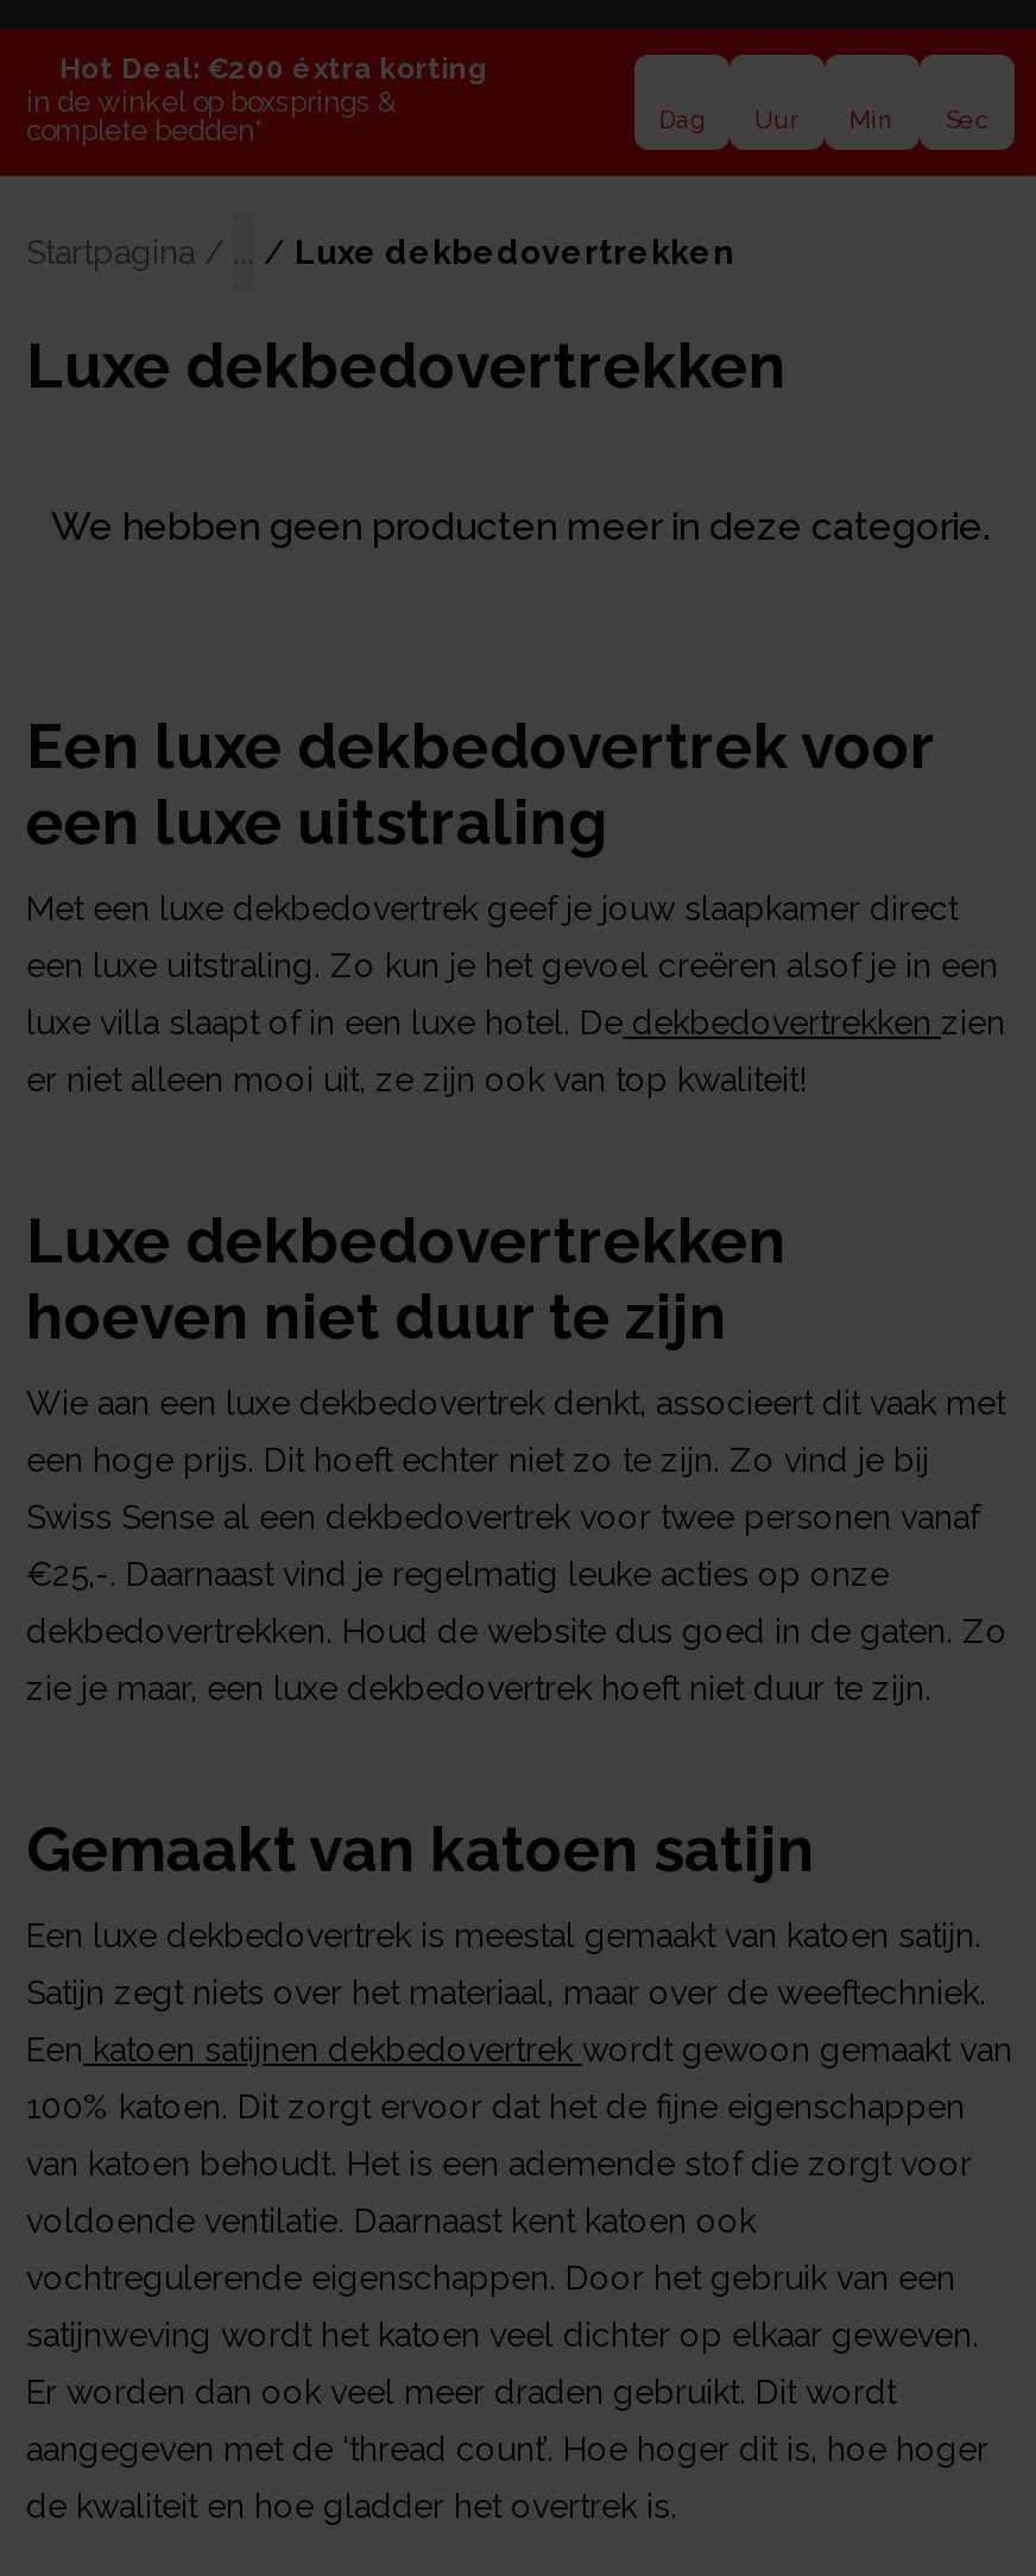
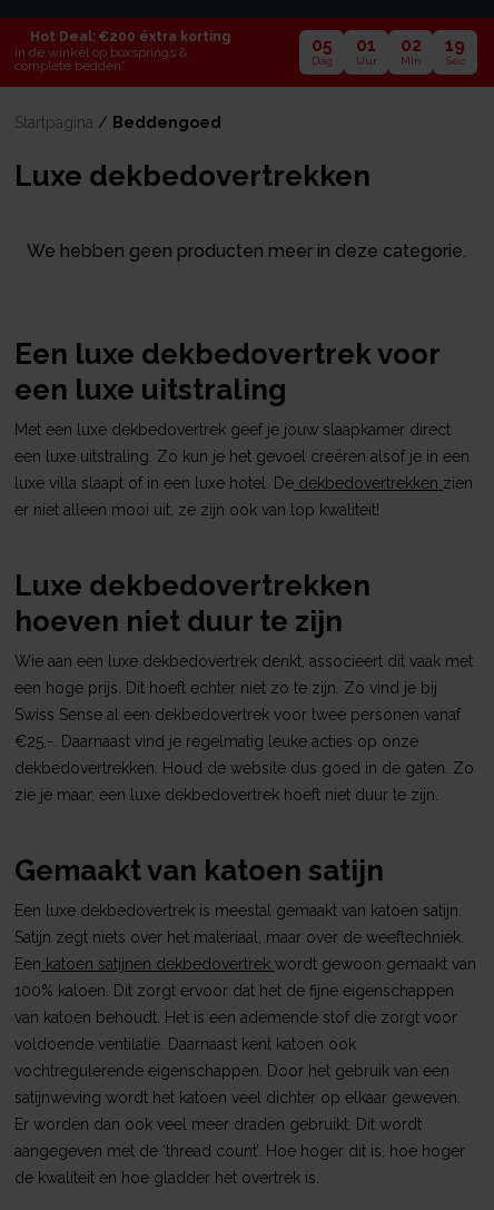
none -> [311,35,332,56] 05
none -> [356,35,376,56] 01
none -> [400,35,421,56] 02
none -> [445,35,465,56] 19
[26,233,734,271] Startpagina / ... / Luxe dekbedovertrekken -> [14,114,221,131] Startpagina / Beddengoed

